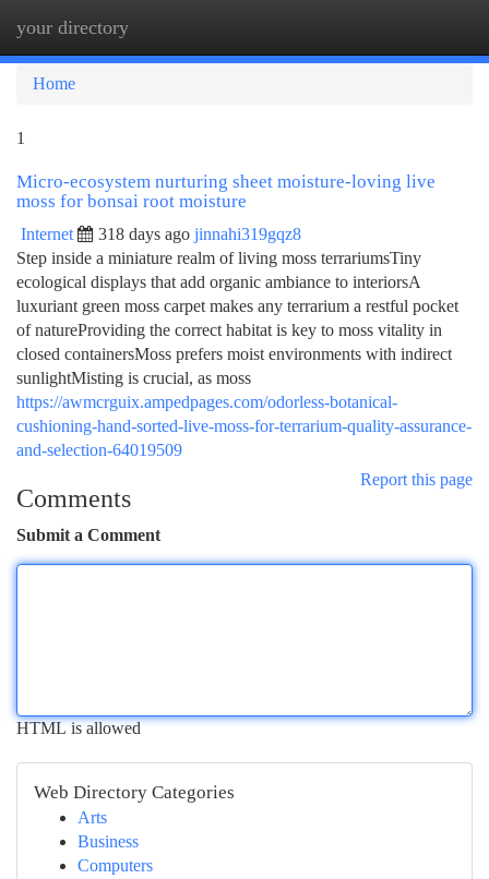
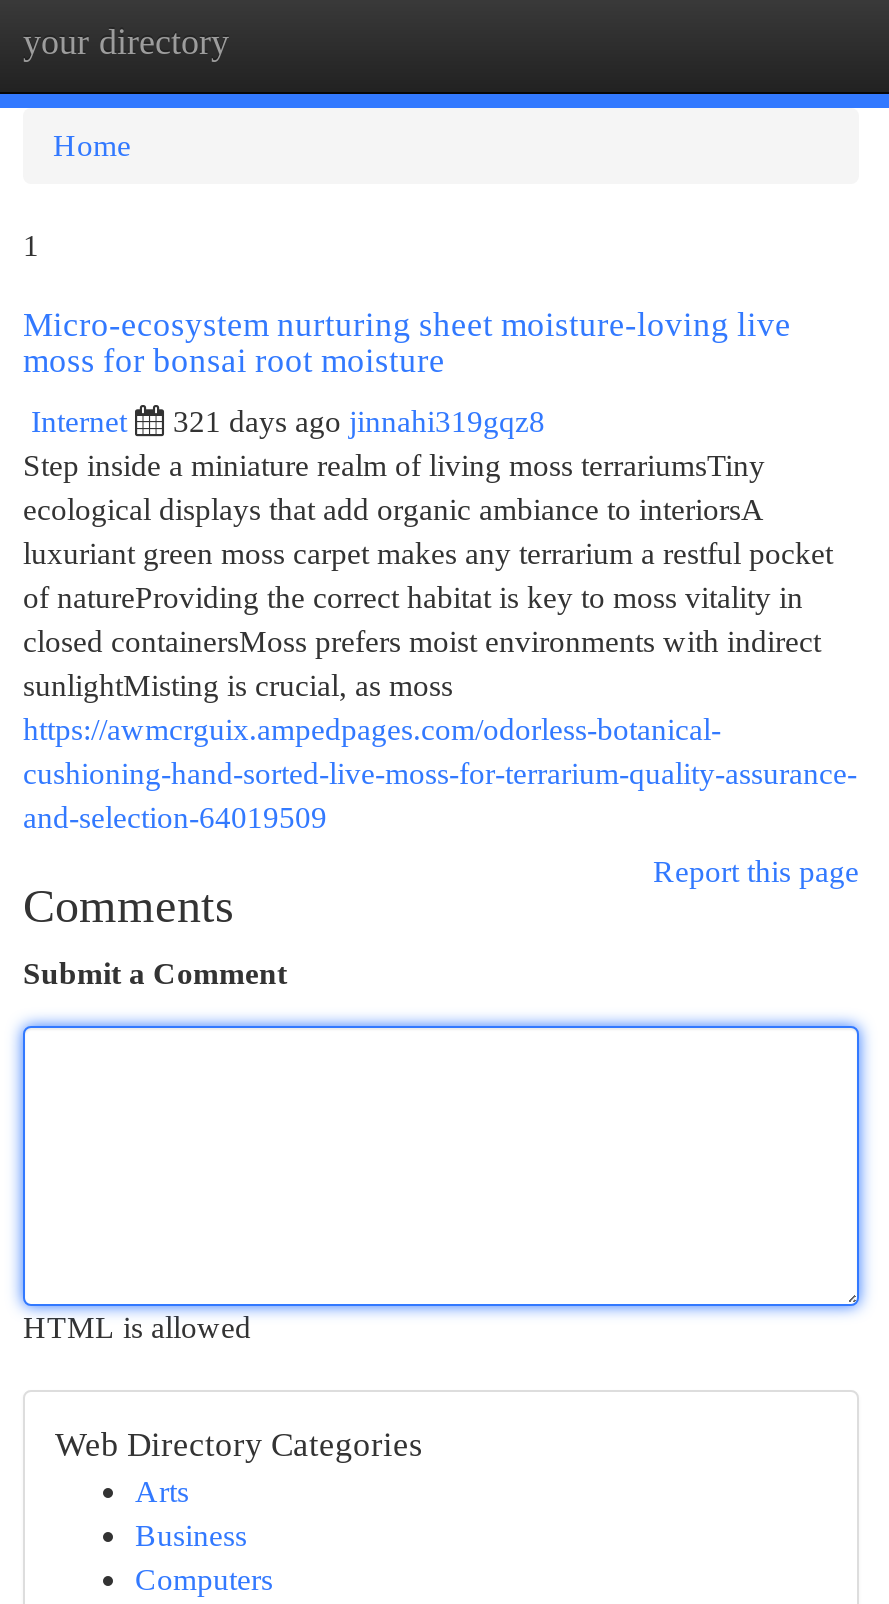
[98,225,301,243] 318 days ago jinnahi319gqz8 -> [173,404,545,438] 321 days ago jinnahi319gqz8

